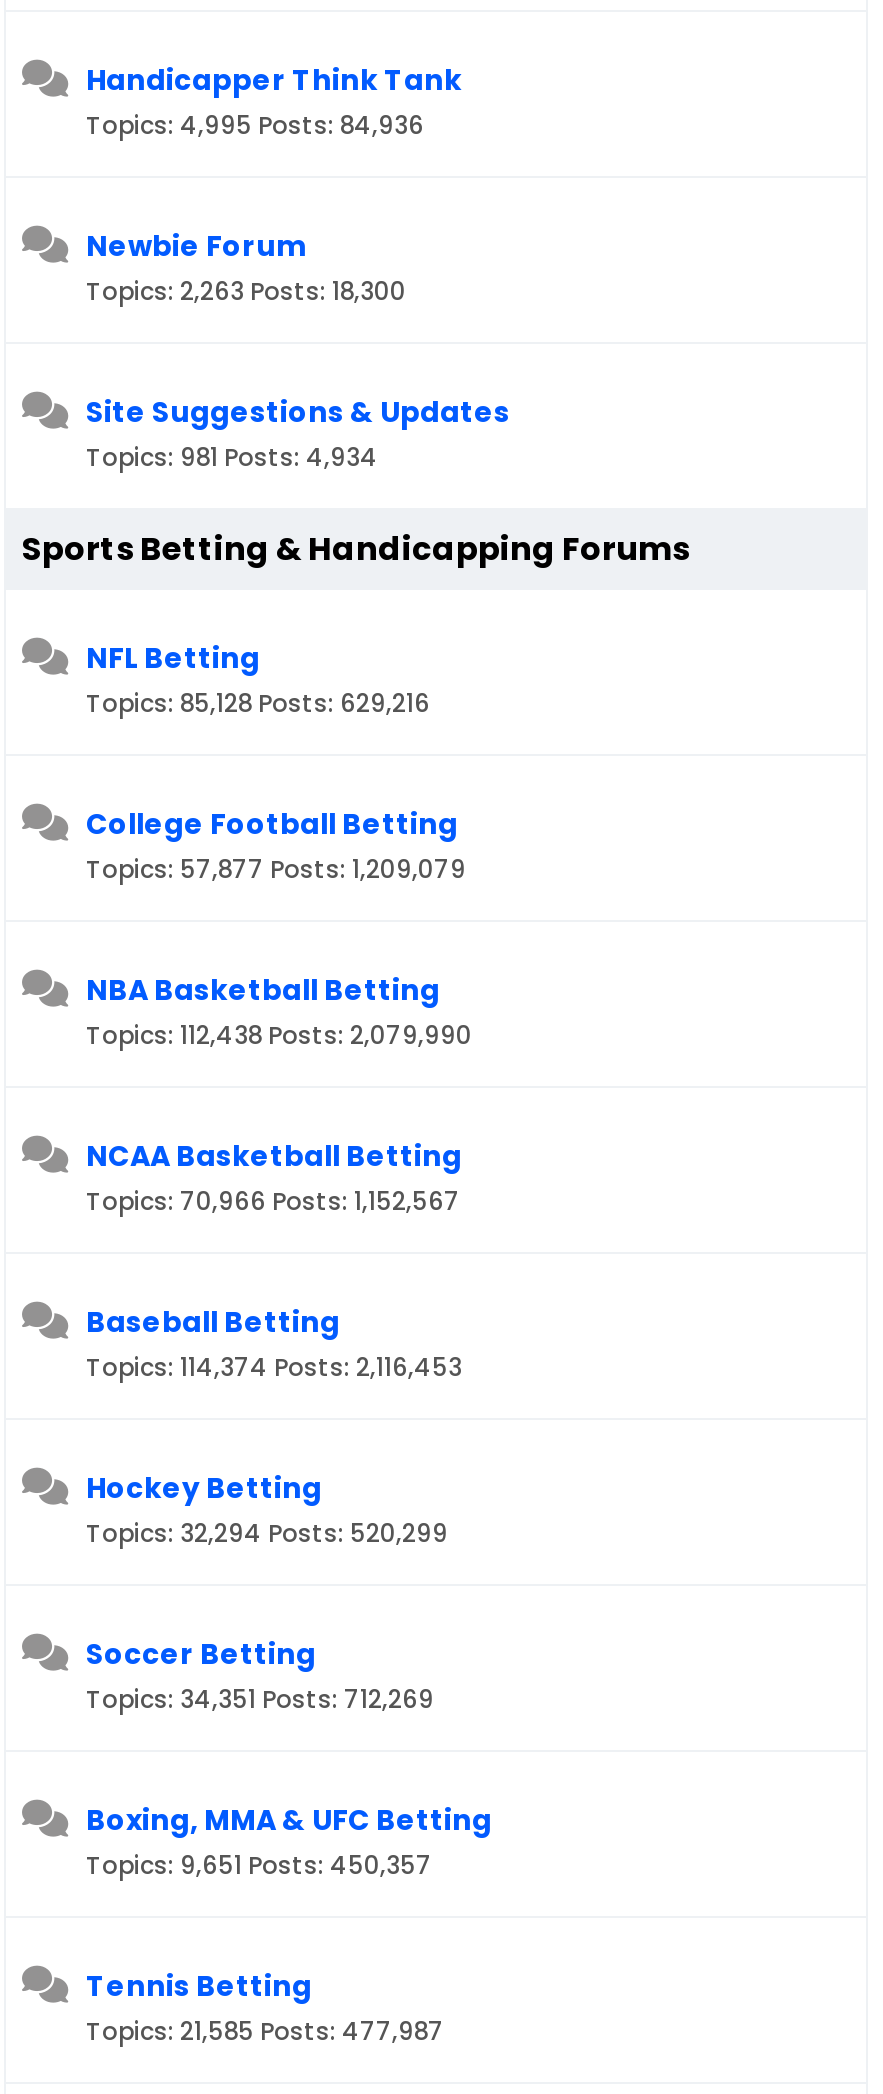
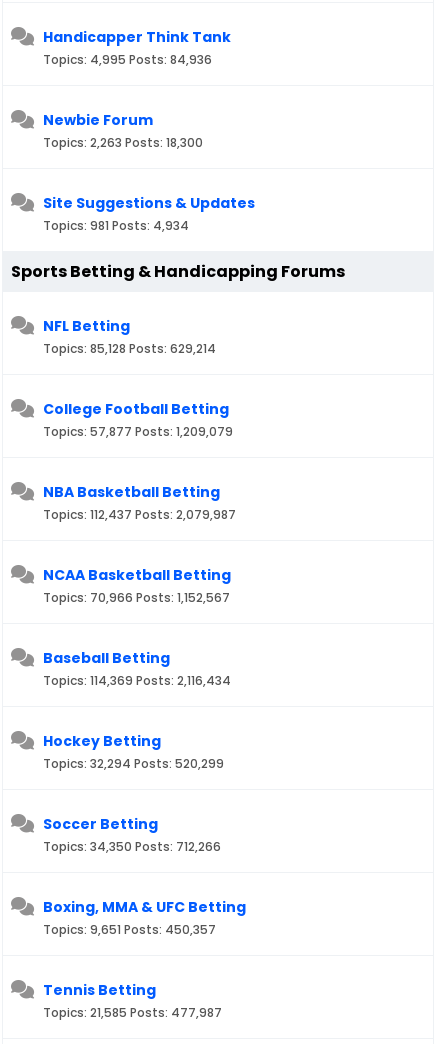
[86,686,430,720] Topics: 85,128 Posts: 629,216 -> [43,340,216,357] Topics: 85,128 Posts: 629,214
[86,1018,472,1052] Topics: 112,438 Posts: 2,079,990 -> [43,506,236,523] Topics: 112,437 Posts: 2,079,987
[86,1350,462,1384] Topics: 114,374 Posts: 2,116,453 -> [43,672,231,689] Topics: 114,369 Posts: 2,116,434
[86,1682,434,1716] Topics: 34,351 Posts: 712,269 -> [43,838,221,855] Topics: 34,350 Posts: 712,266

